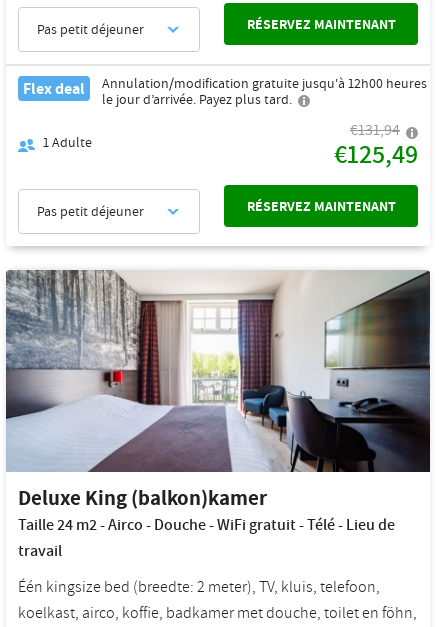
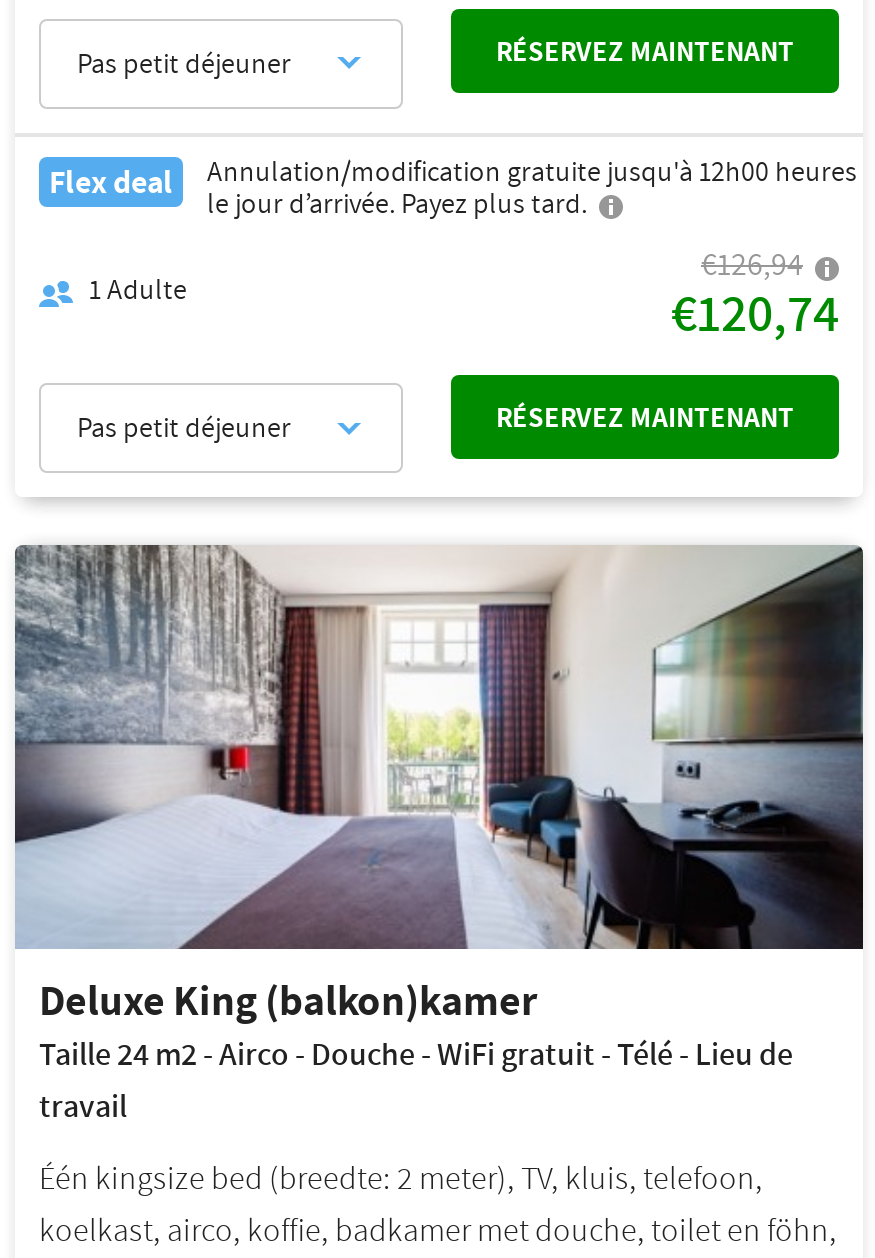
[350,119,400,141] €131,94 -> [701,243,803,287] €126,94
[334,136,418,173] €125,49 -> [671,277,839,351] €120,74

